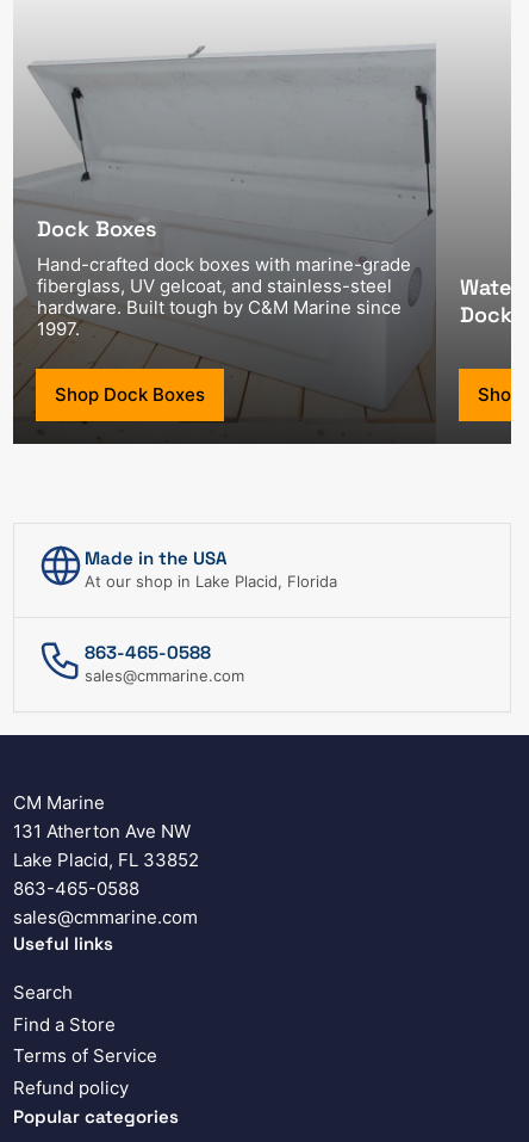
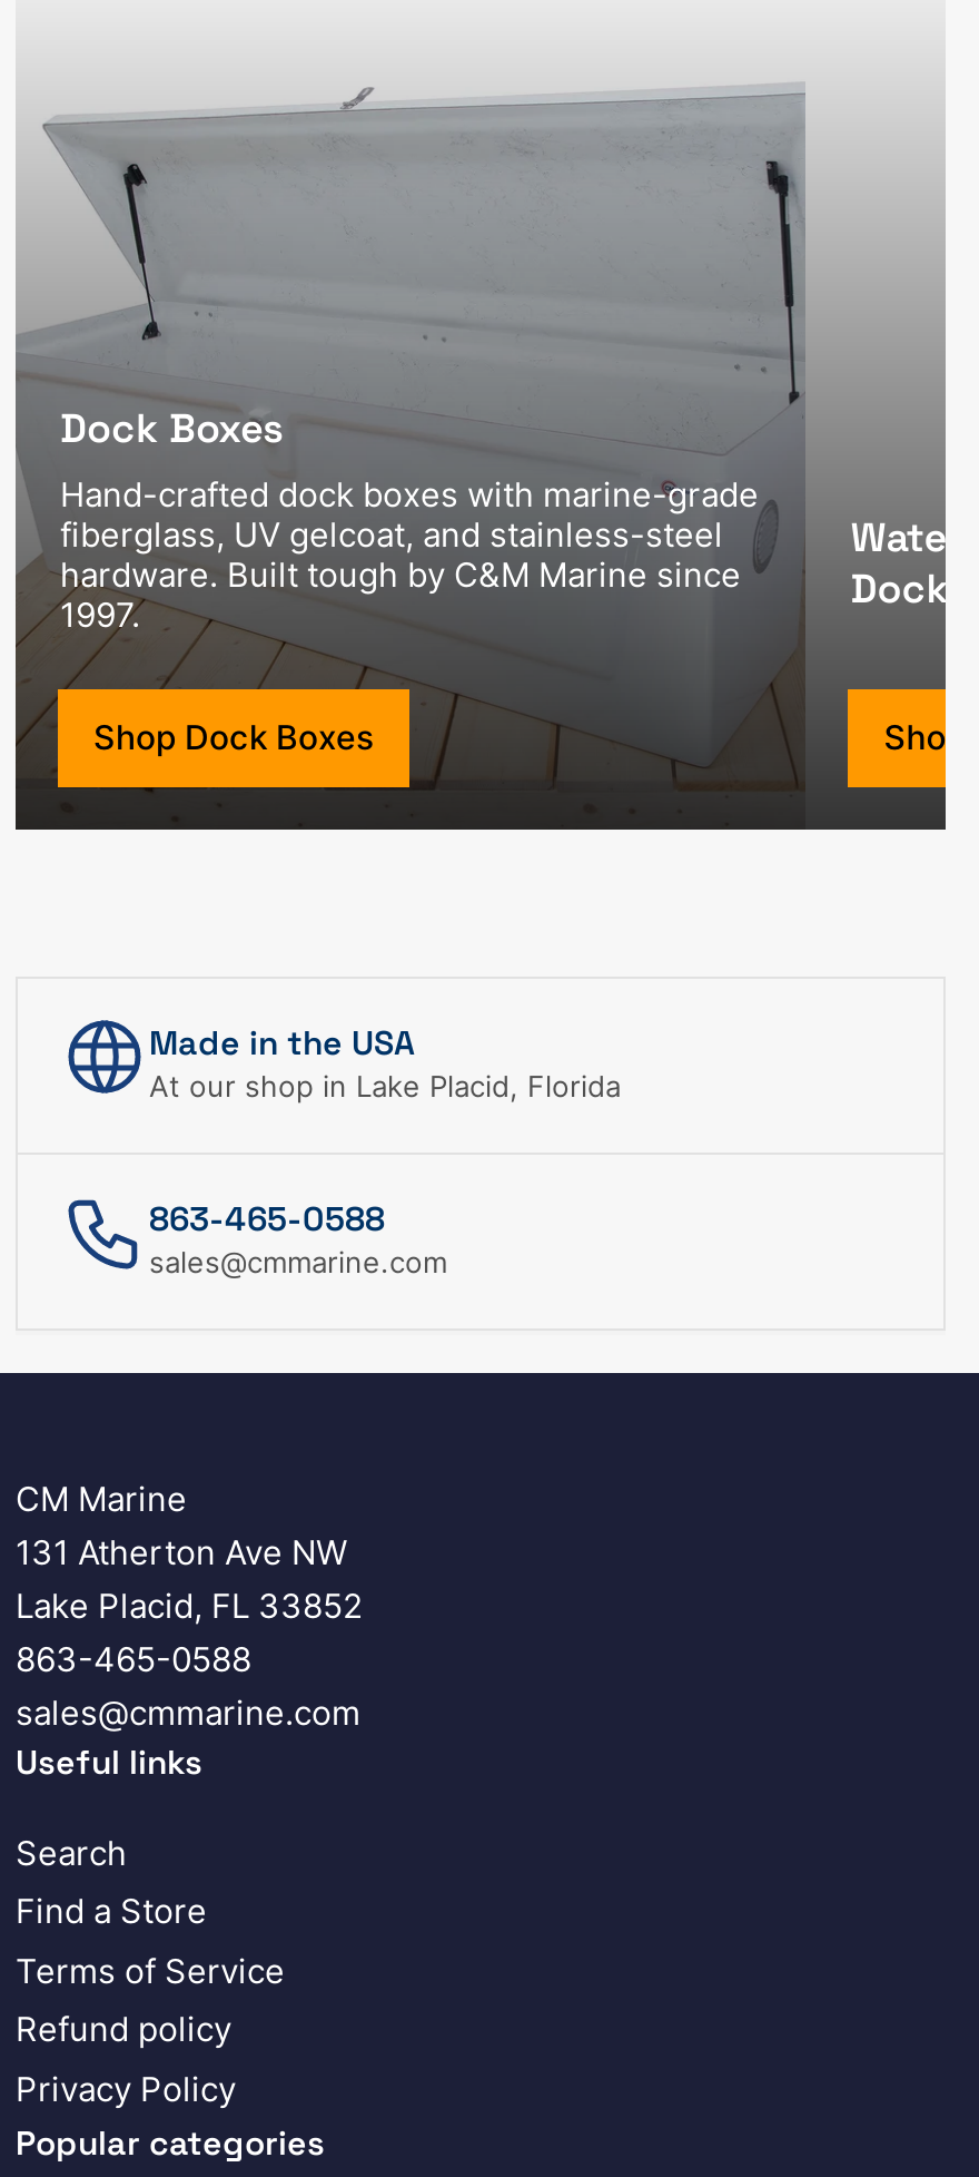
none -> [16,2067,236,2109] Privacy Policy

